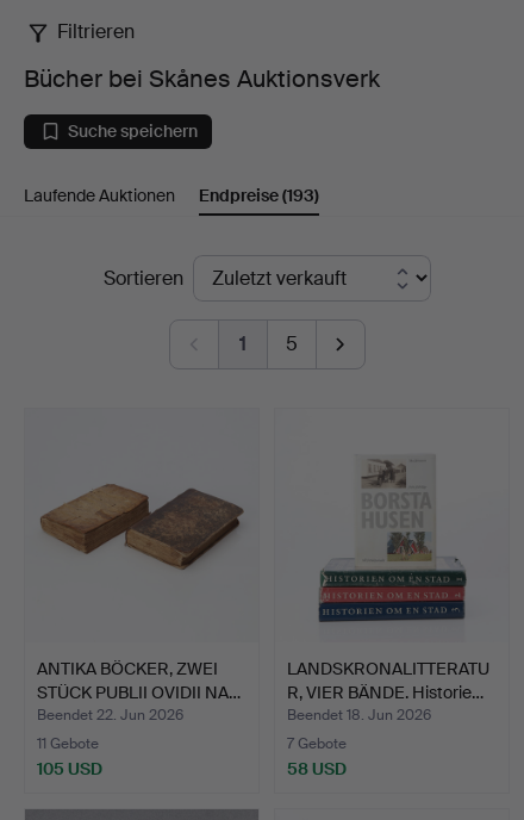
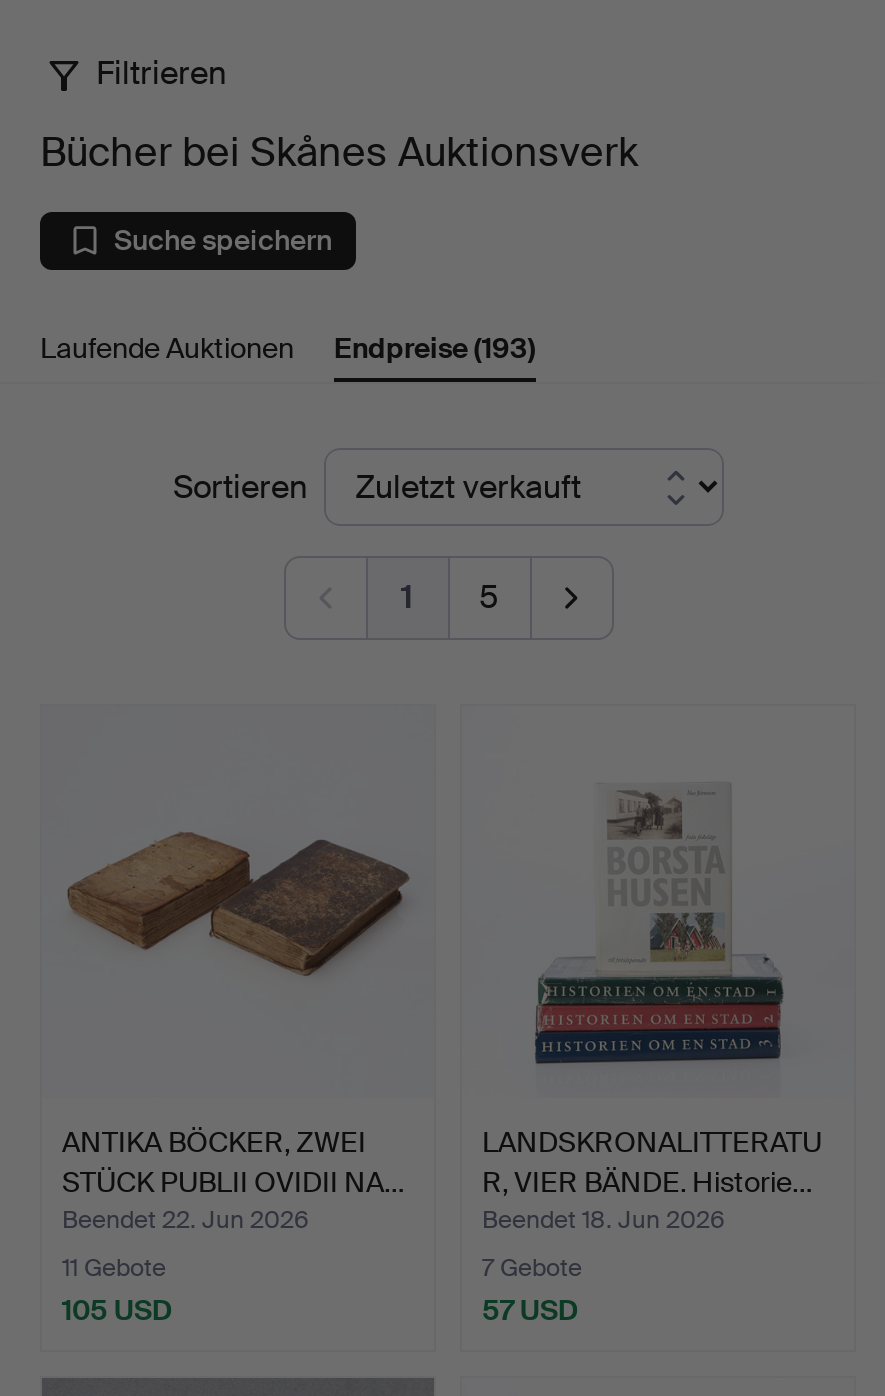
[287,758,347,779] 58 USD -> [482,1291,578,1327] 57 USD

